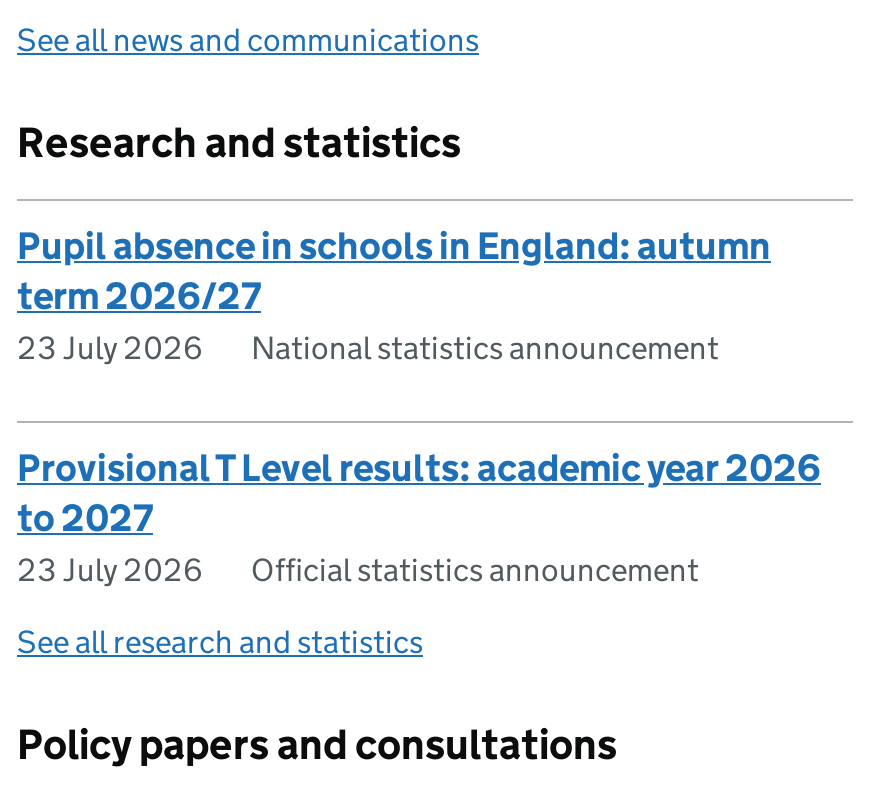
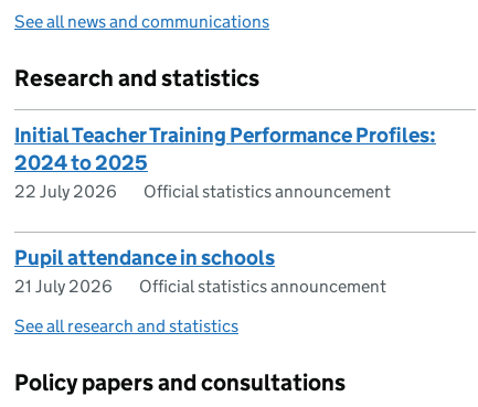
[17,223,771,367] Pupil absence in schools in England: autumn | term 2026/27 | 23 July 2026 | National statistics announcement -> [14,122,436,202] Initial Teacher Training Performance Profiles: | 2024 to 2025 | 22 July 2026 | Official statistics announcement
[17,445,821,589] Provisional T Level results: academic year 2026 | to 2027 | 23 July 2026 -> [14,245,275,297] Pupil attendance in schools | 21 July 2026

